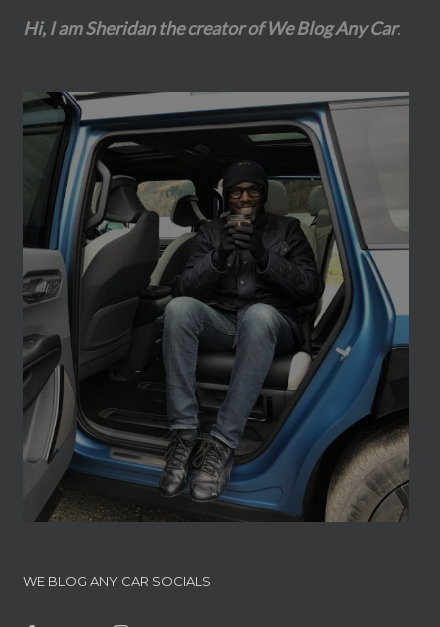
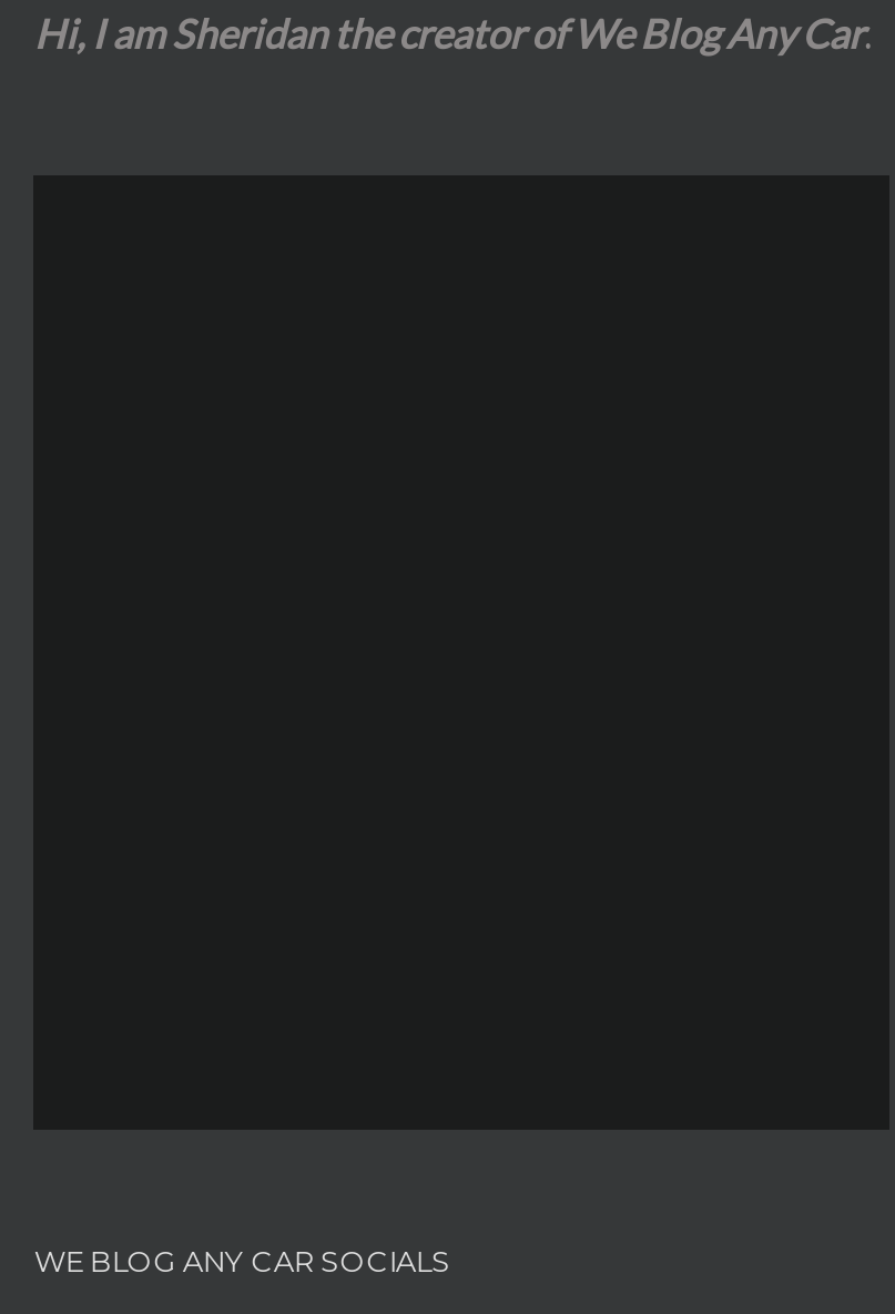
[22,91,410,523] [image] -> none

